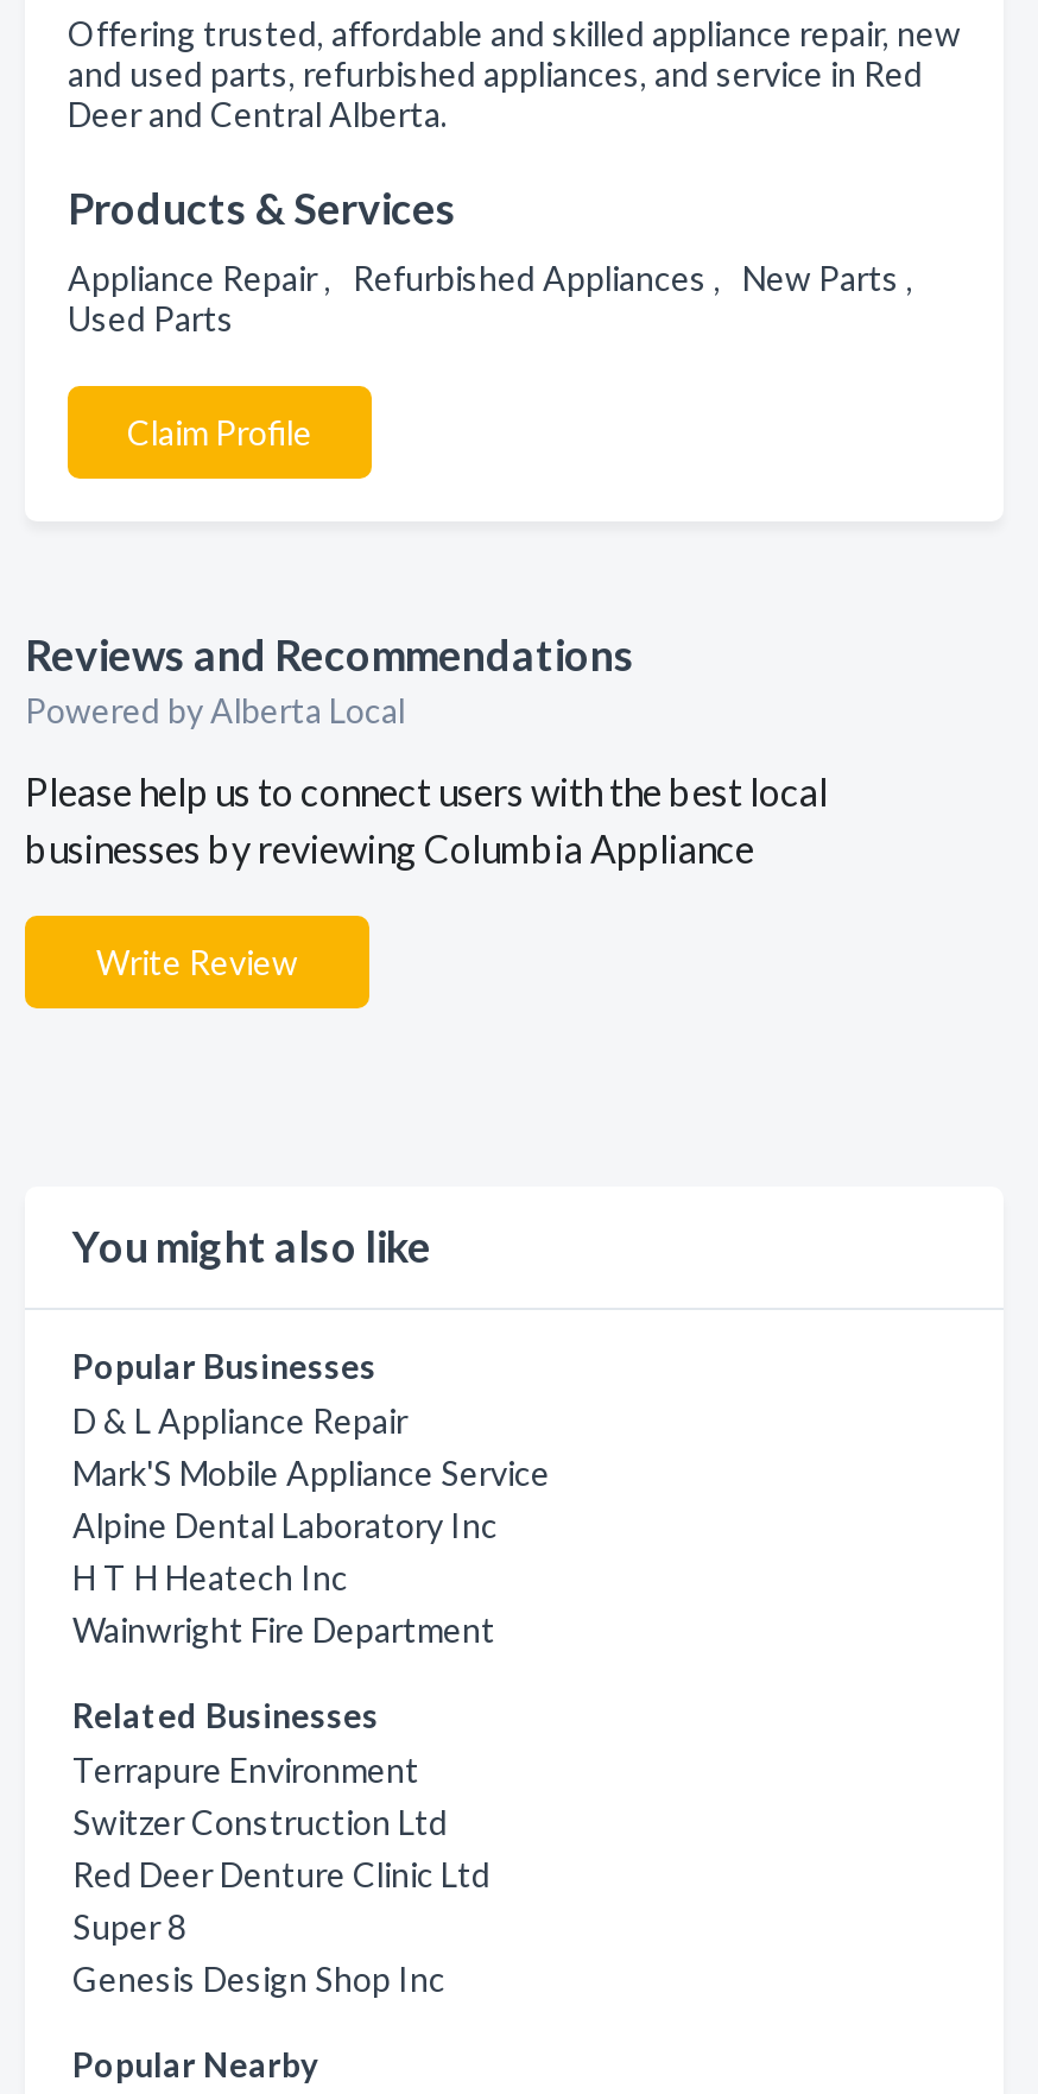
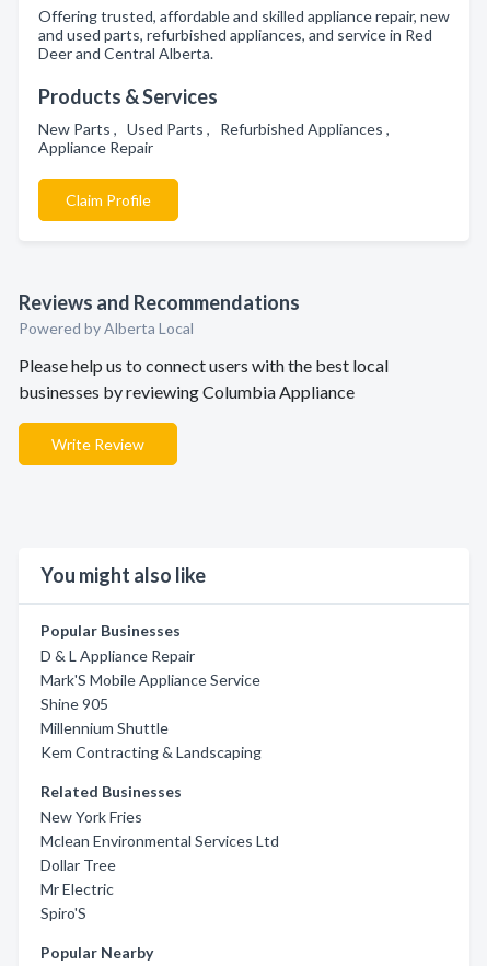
[68,258,928,339] Appliance Repair , Refurbished Appliances , New Parts , | Used Parts -> [38,119,396,157] New Parts , Used Parts , Refurbished Appliances , | Appliance Repair
[72,1505,498,1650] Alpine Dental Laboratory Inc | H T H Heatech Inc | Wainwright Fire Department -> [40,694,262,761] Shine 905 | Millennium Shuttle | Kem Contracting & Landscaping
[72,1750,490,1999] Terrapure Environment | Switzer Construction Ltd | Red Deer Denture Clinic Ltd | Super 8 | Genesis Design Shop Inc -> [40,807,279,922] New York Fries | Mclean Environmental Services Ltd | Dollar Tree | Mr Electric | Spiro'S

